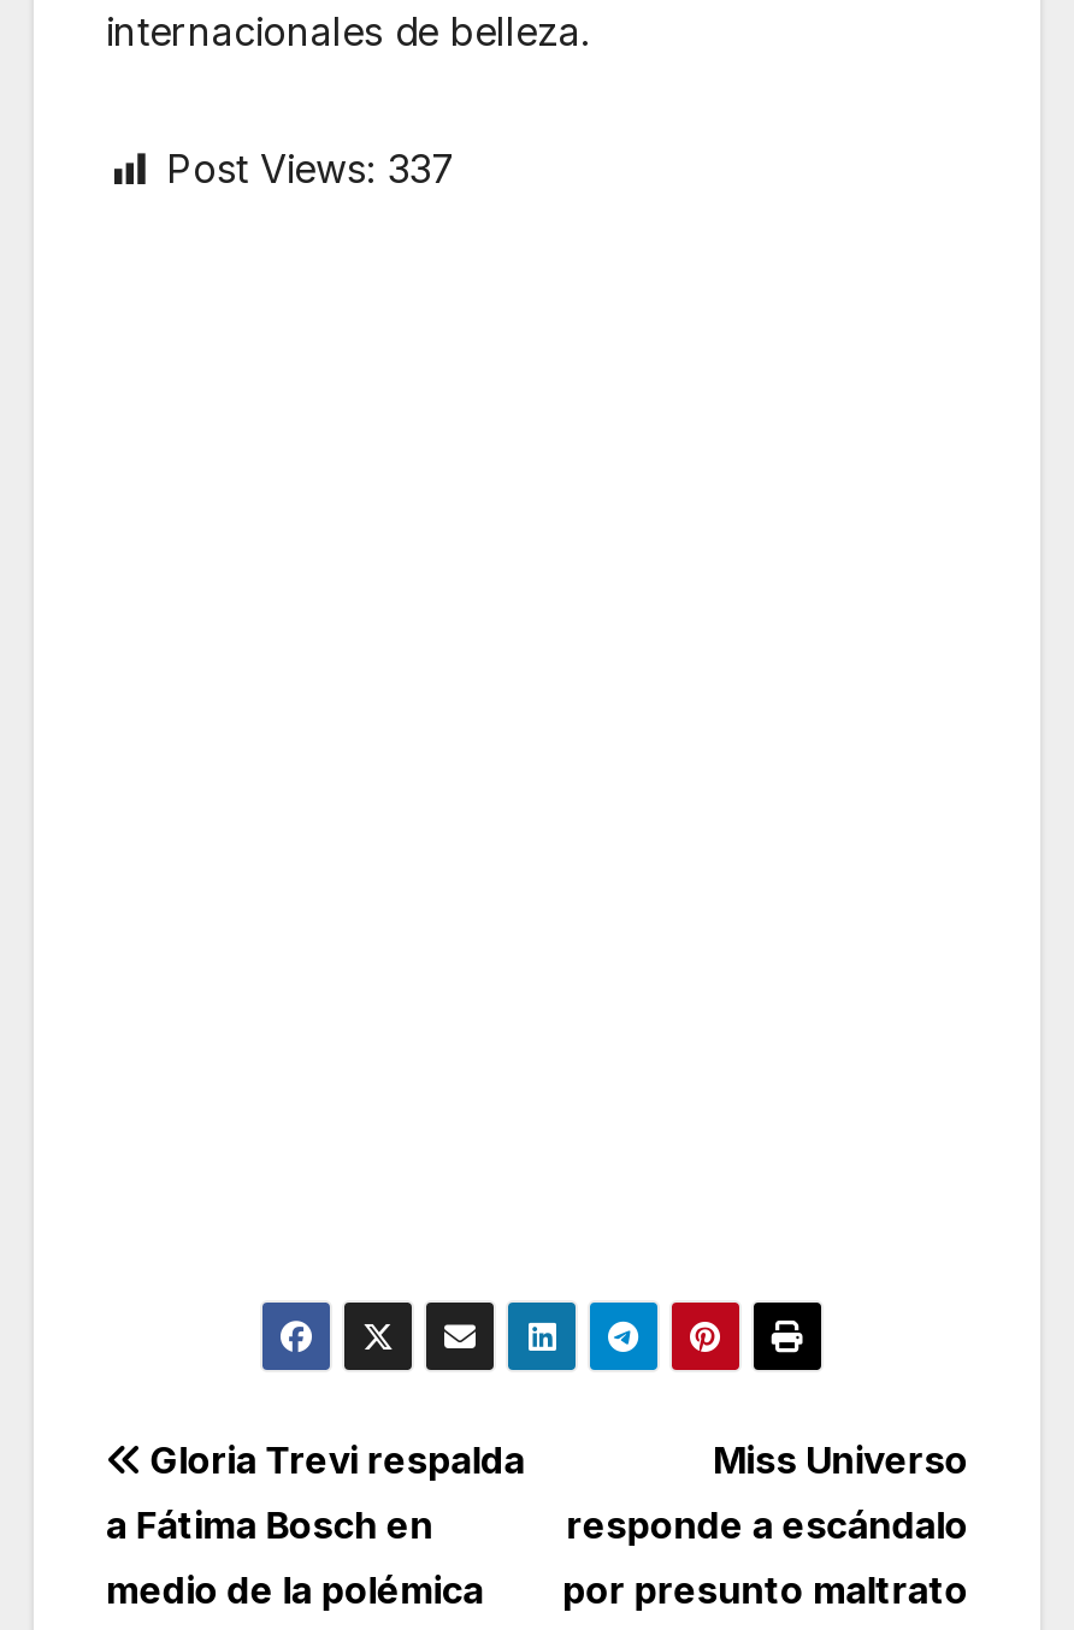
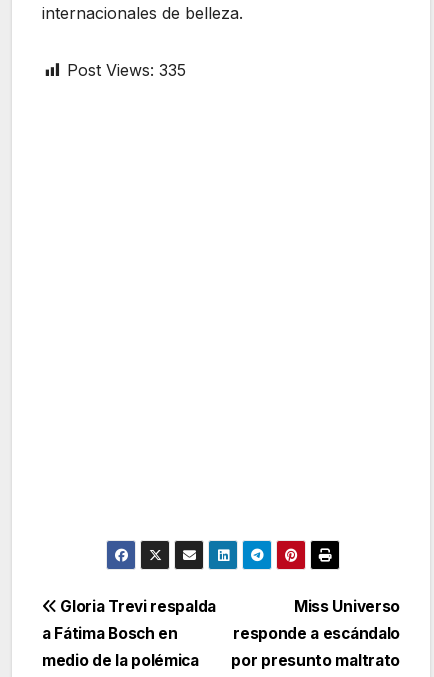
[166,146,455,194] Post Views: 337 -> [67,60,186,80] Post Views: 335

